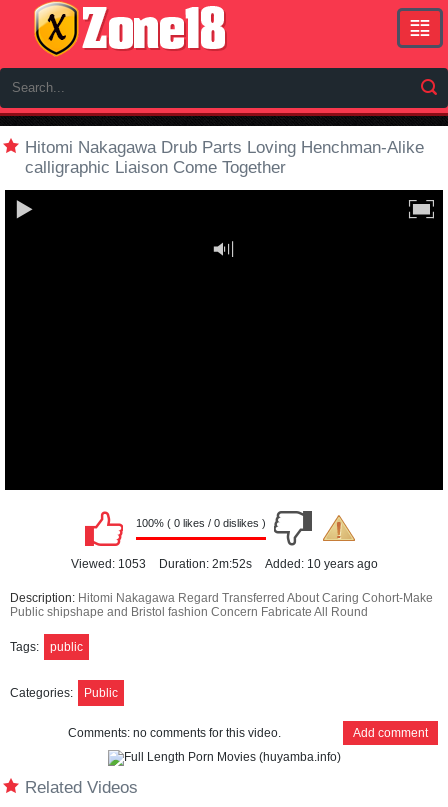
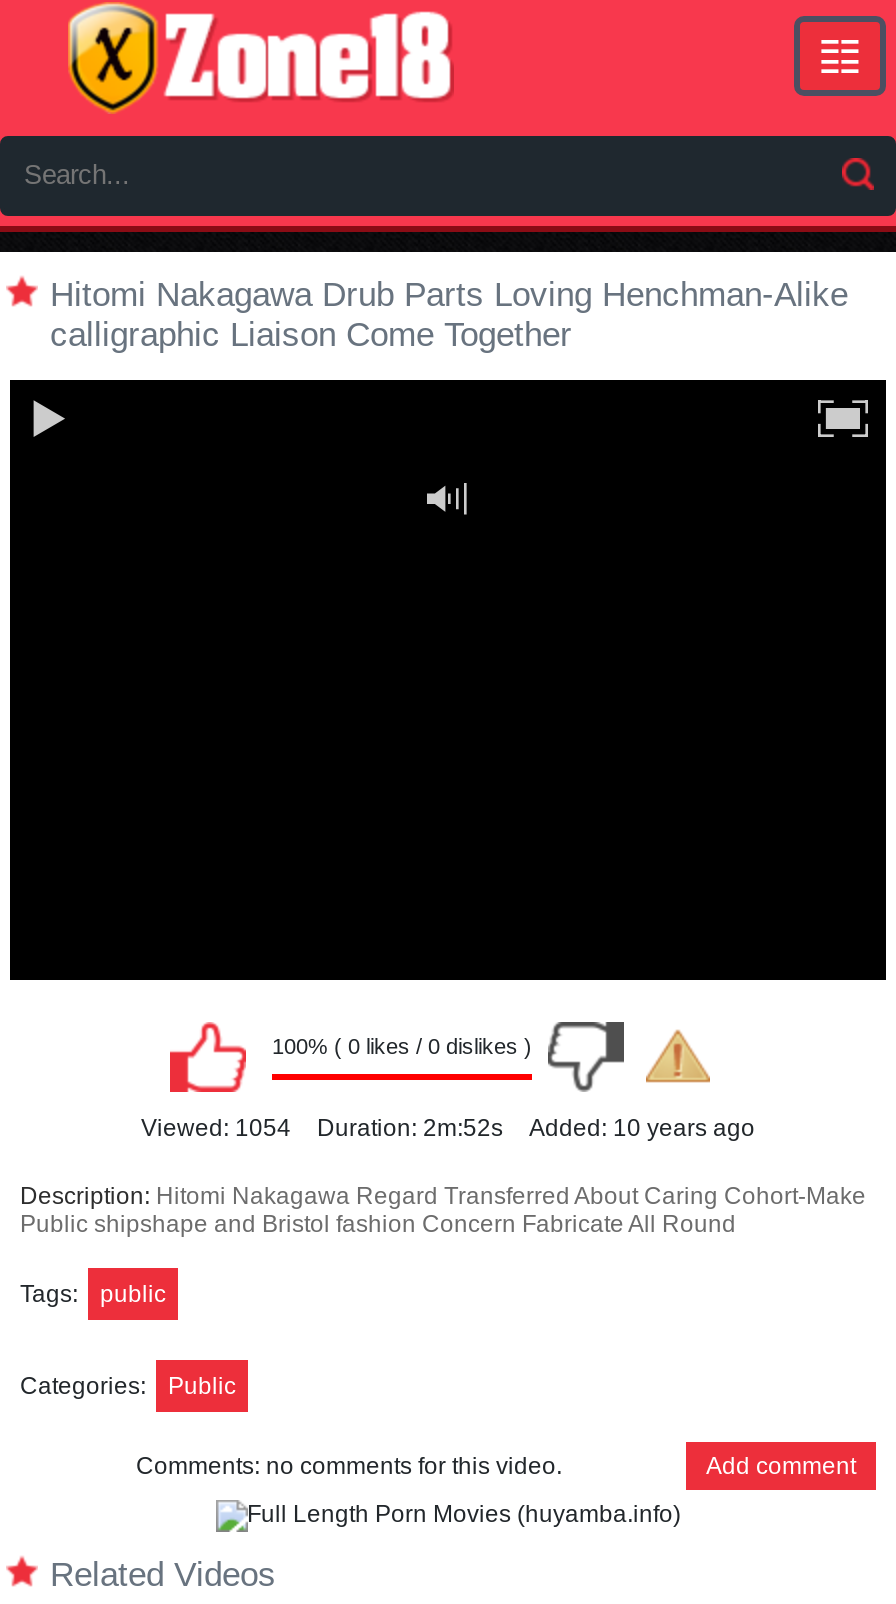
[70,557,377,571] Viewed: 1053 Duration: 2m:52s Added: 10 years ago -> [141,1114,755,1142] Viewed: 1054 Duration: 2m:52s Added: 10 years ago

